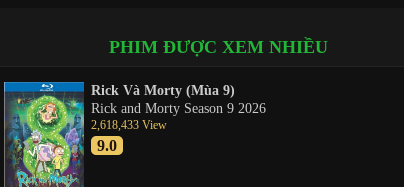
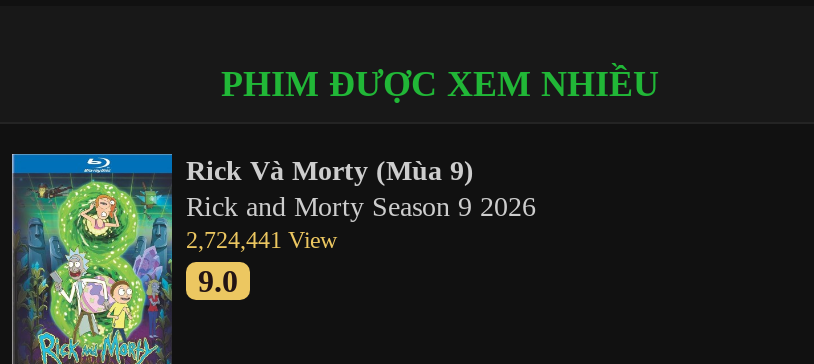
[91,118,167,132] 2,618,433 View -> [186,226,338,254] 2,724,441 View

